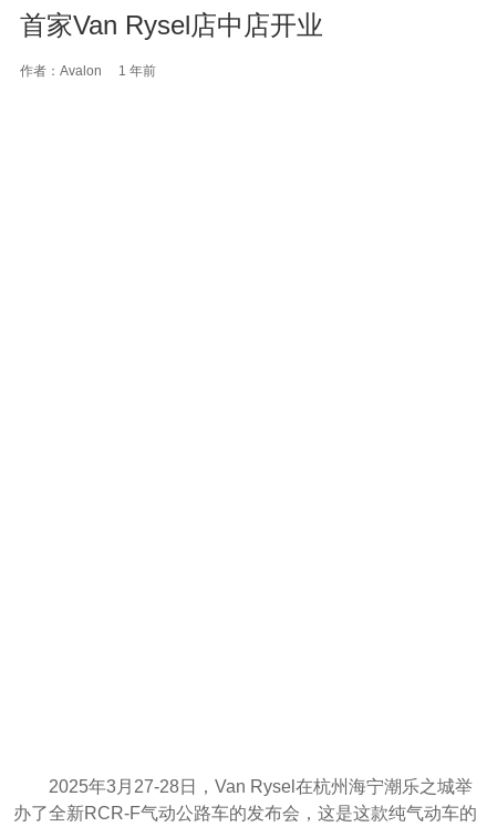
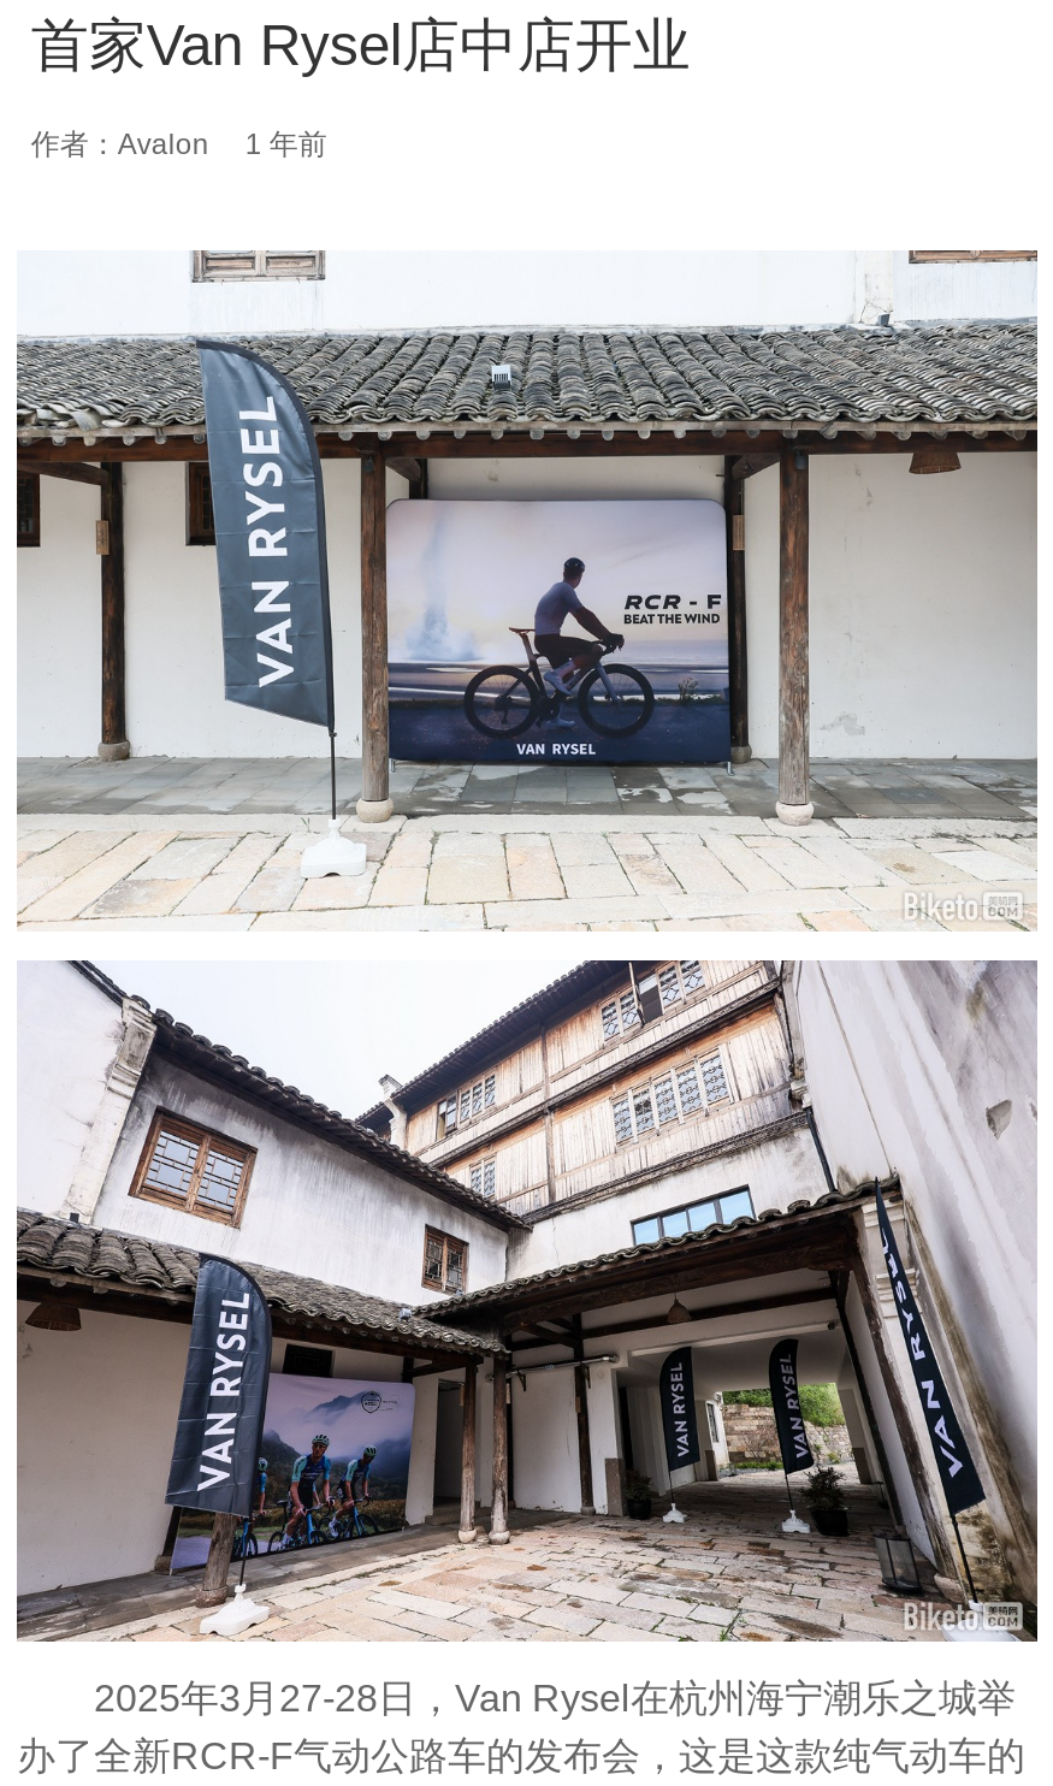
none -> [14,248,1040,932] [image]
none -> [14,958,1040,1644] [image]

